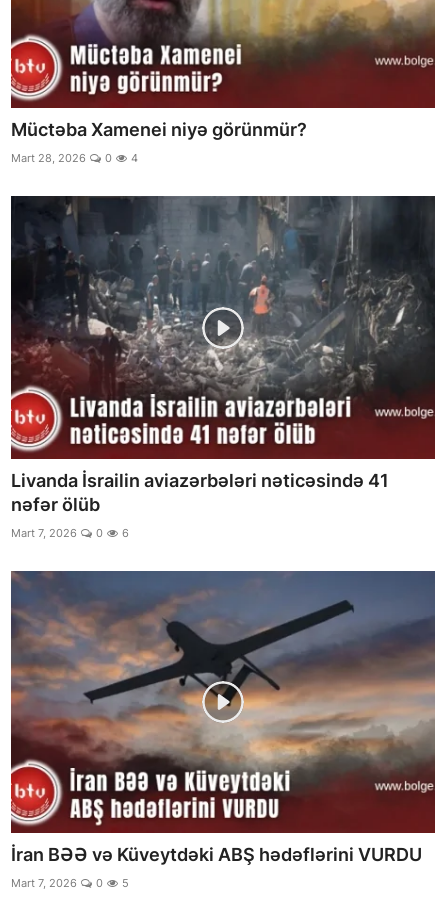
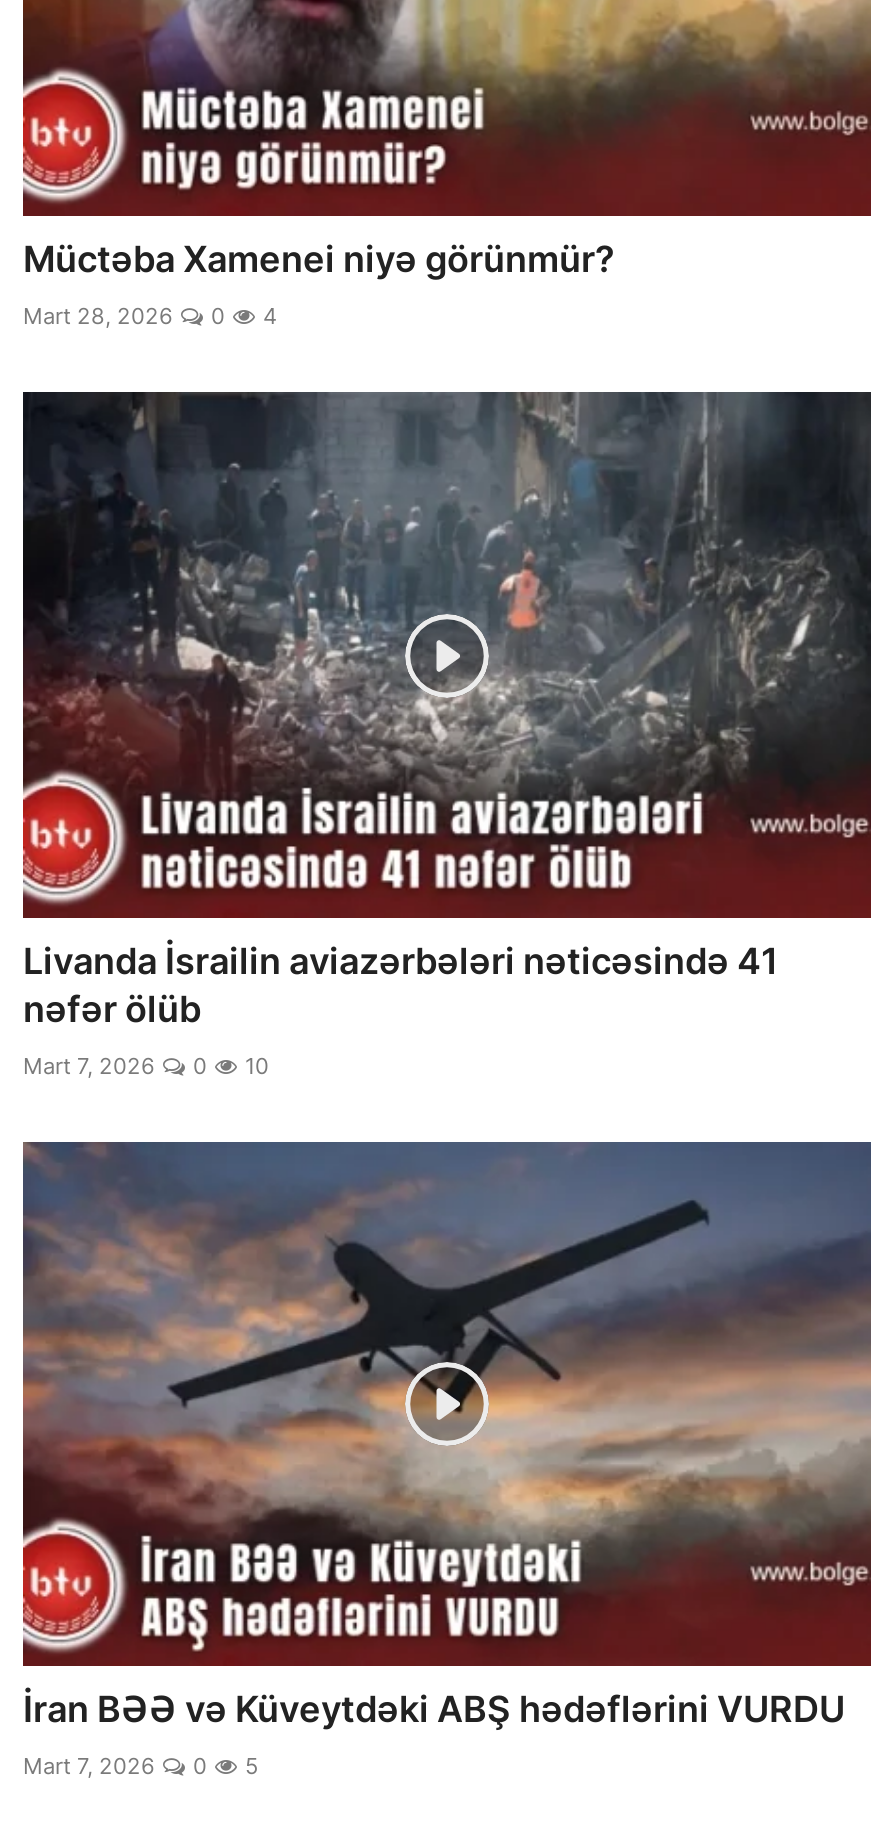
[11,526,129,540] Mart 7, 2026 0 6 -> [23,1052,269,1080] Mart 7, 2026 0 10

